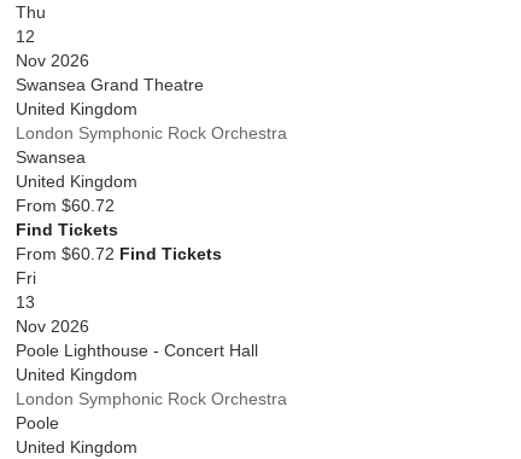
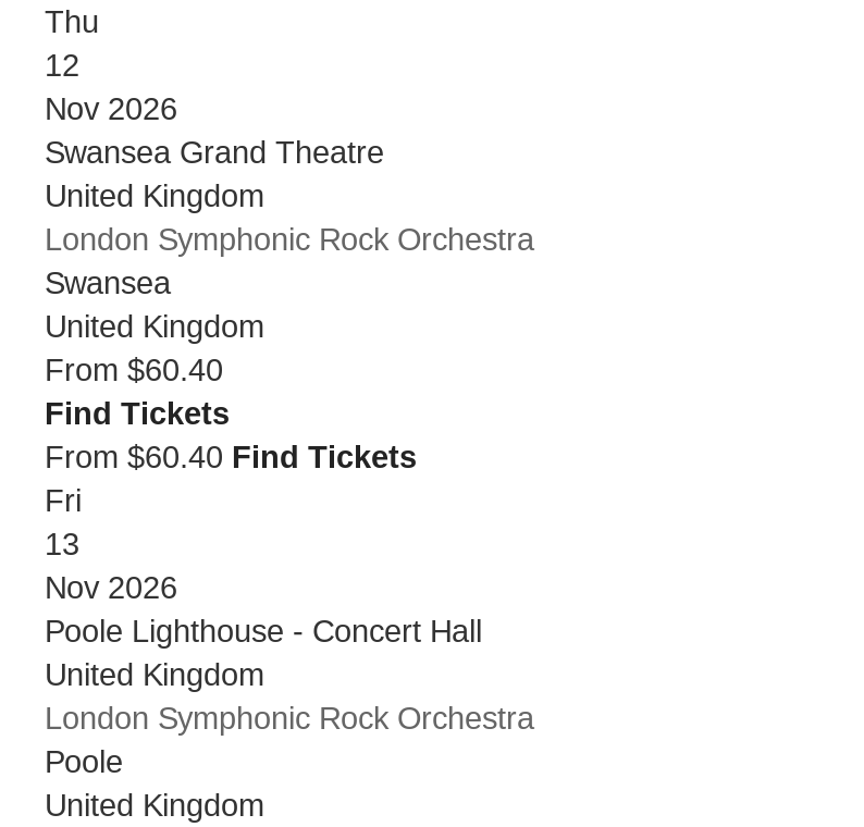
[16,196,115,215] From $60.72 -> [45,353,223,387] From $60.40
[16,244,222,263] From $60.72 Find Tickets -> [45,440,417,474] From $60.40 Find Tickets

